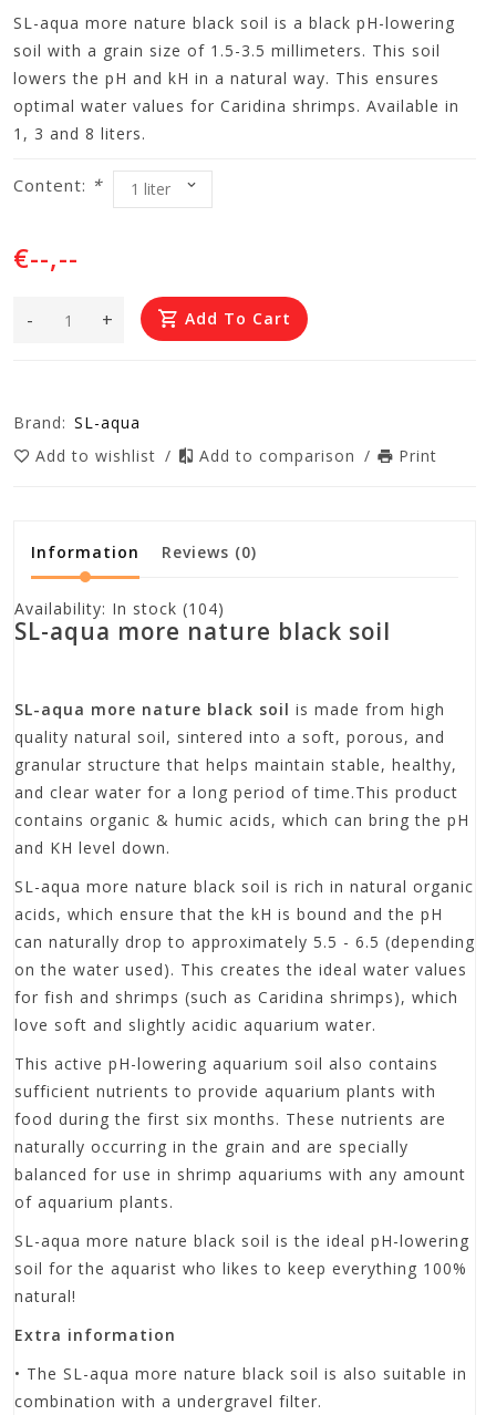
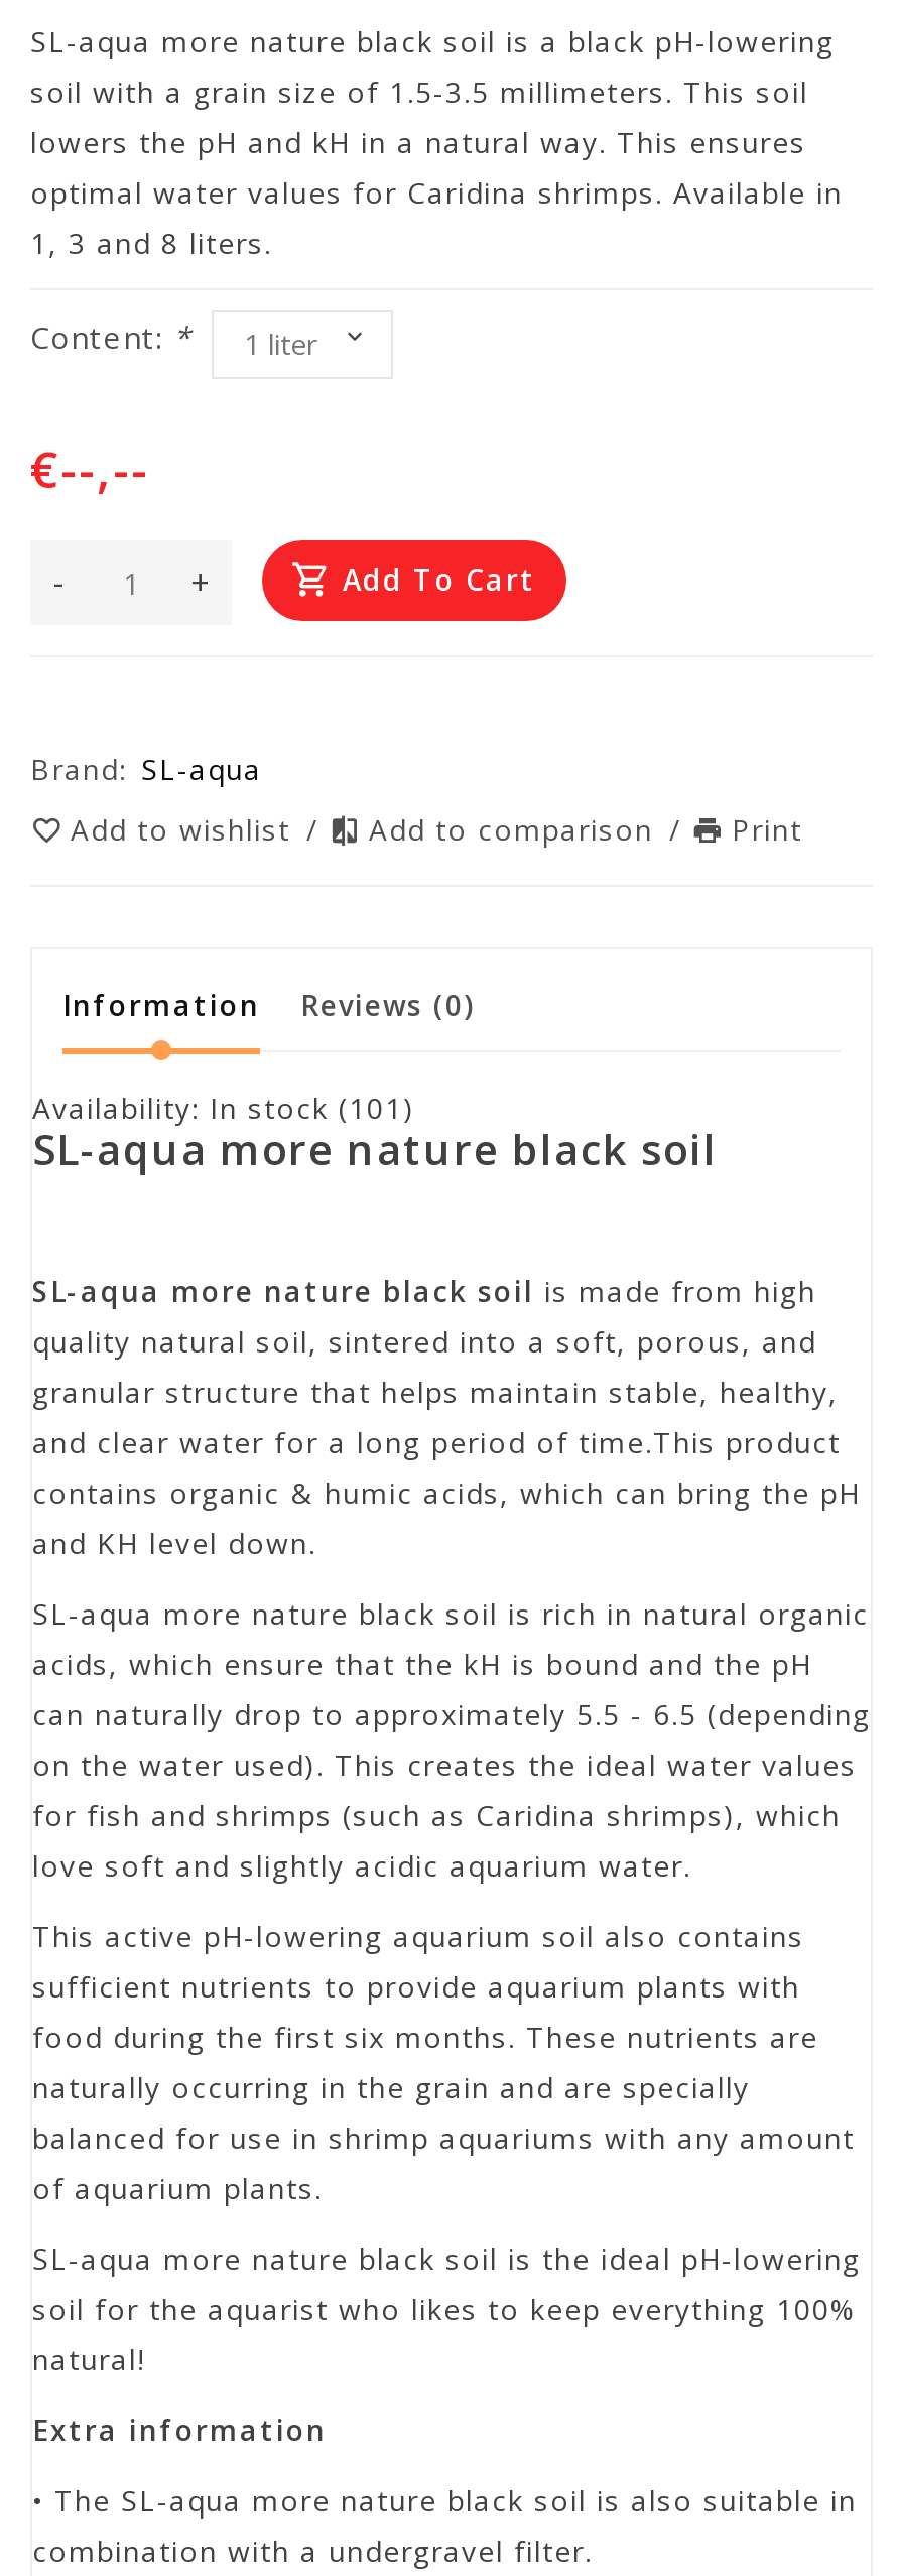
[14,598,225,619] Availability: In stock (104) -> [32,1088,415,1127] Availability: In stock (101)

